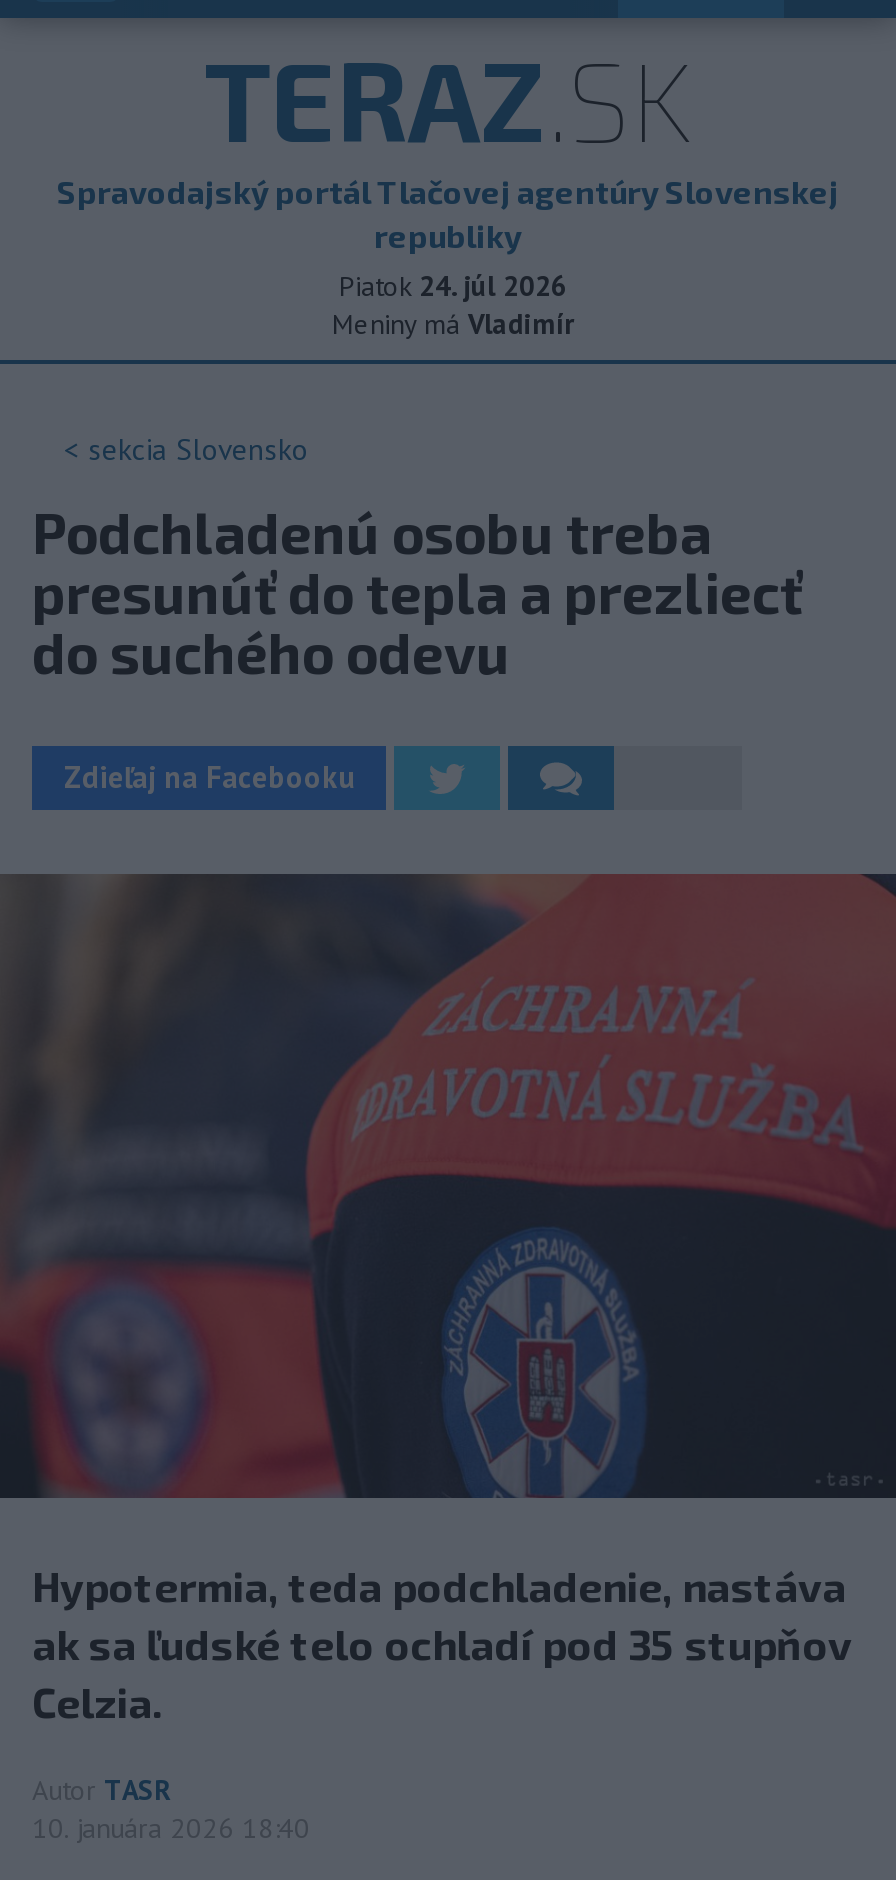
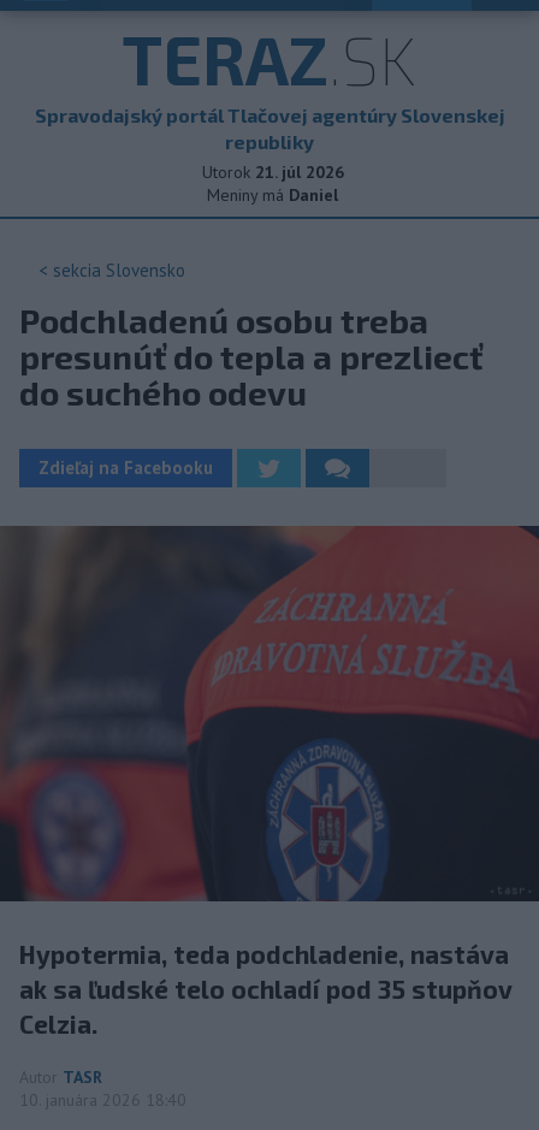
[339,268,567,304] Piatok 24. júl 2026 -> [202,161,343,183] Utorok 21. júl 2026
[332,306,574,342] Meniny má Vladimír -> [207,184,338,206] Meniny má Daniel

